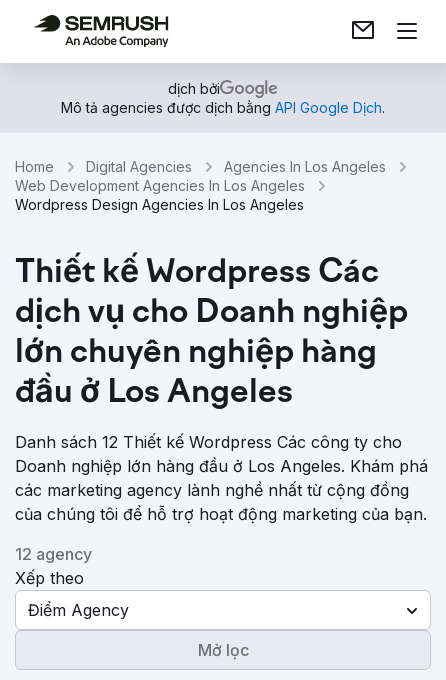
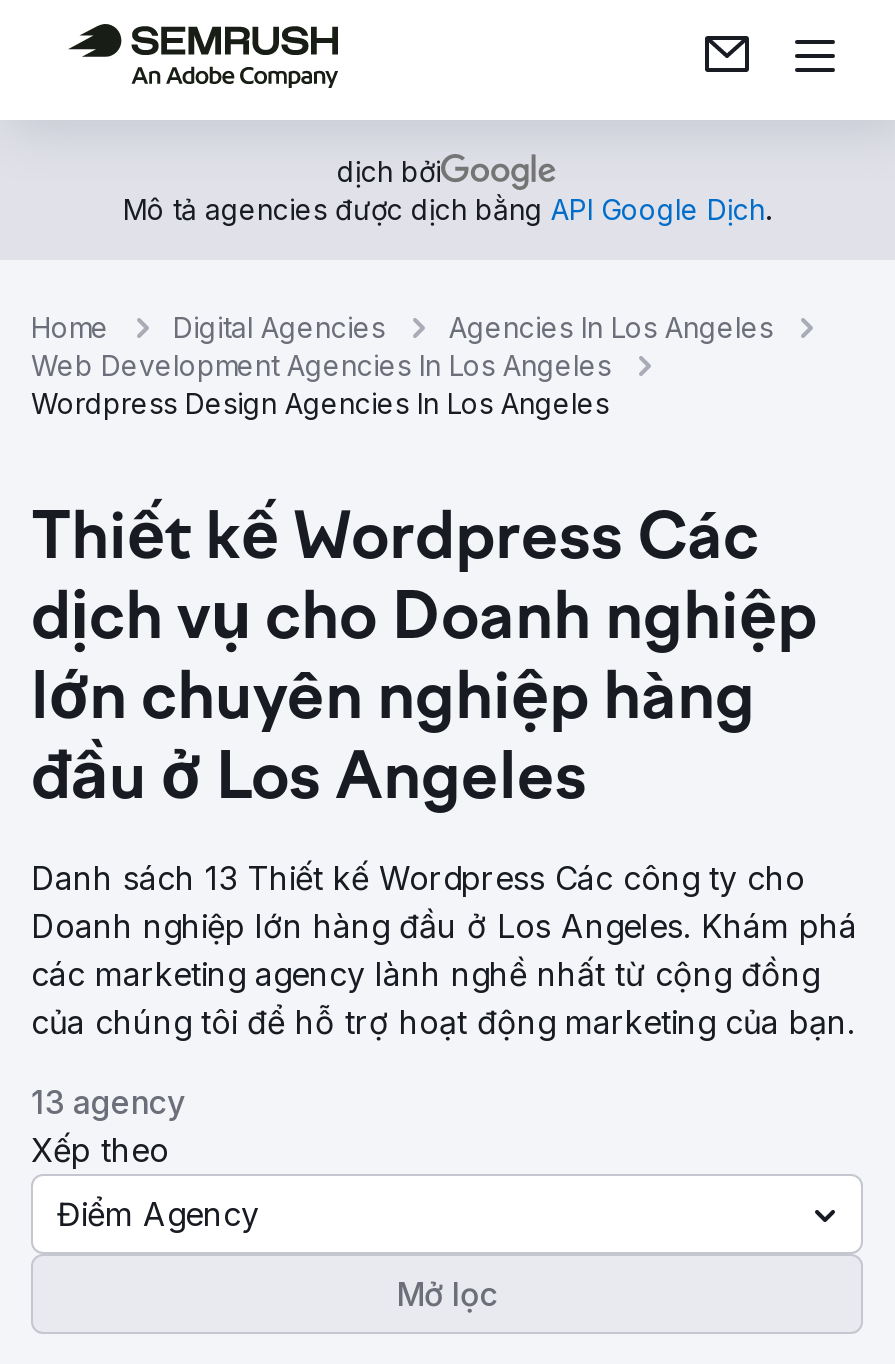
[15,432,402,452] Danh sách 12 Thiết kế Wordpress Các công ty cho -> [31,858,805,898] Danh sách 13 Thiết kế Wordpress Các công ty cho
[15,544,92,564] 12 agency -> [31,1082,185,1122] 13 agency

